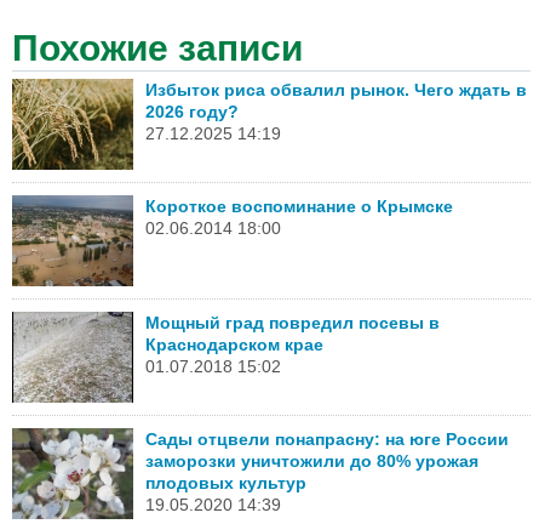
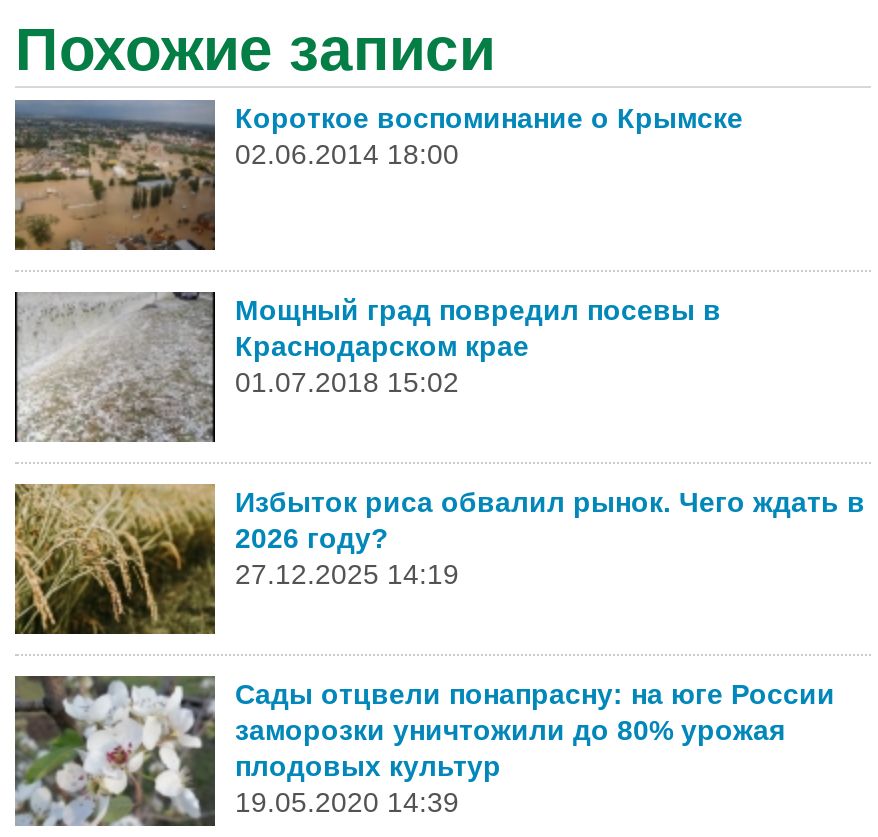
moved [11,78,527,171] -> [13,482,865,634]: [image] | Избыток риса обвалил рынок. Чего ждать в | 2026 году? | 27.12.2025 14:19
moved [10,195,453,376] -> [11,100,743,397]: [image] | Короткое воспоминание о Крымске | 02.06.2014 18:00 | Мощный град повредил посевы в | Краснодарском крае | 01.07.2018 15:02

